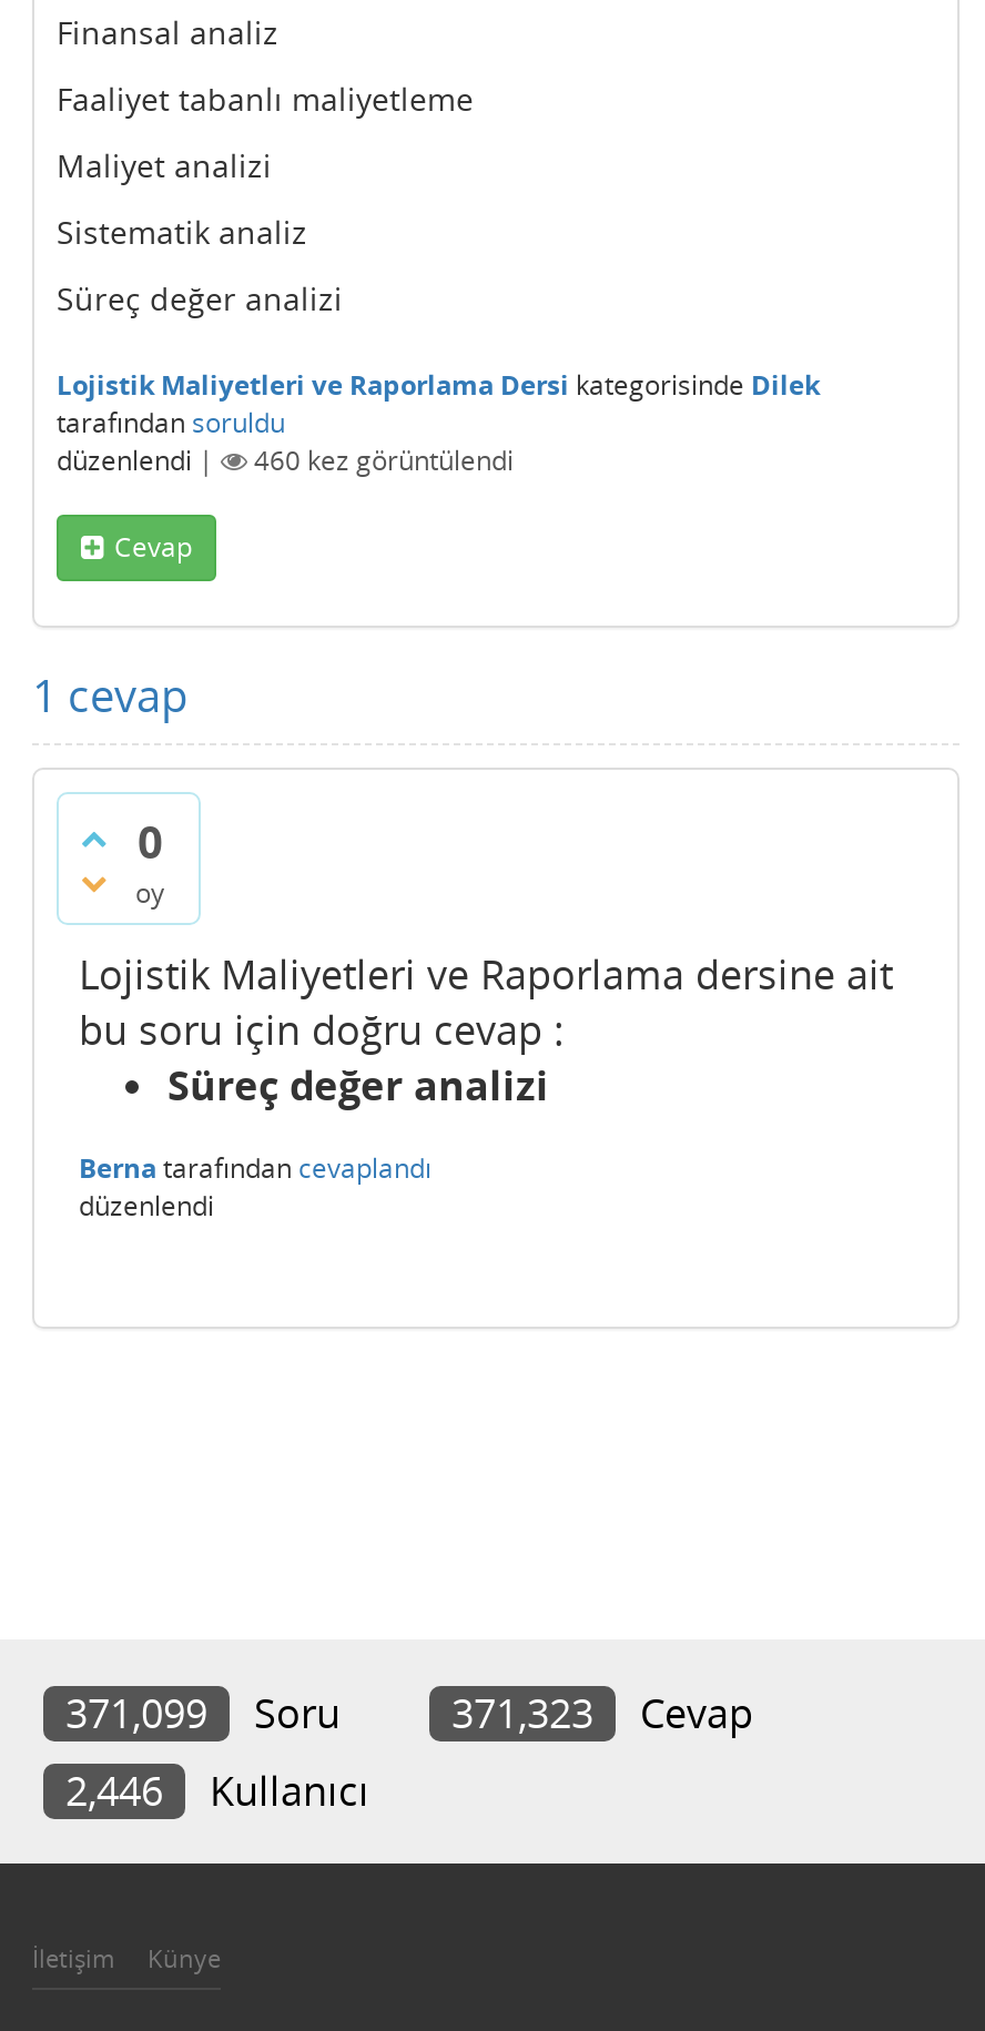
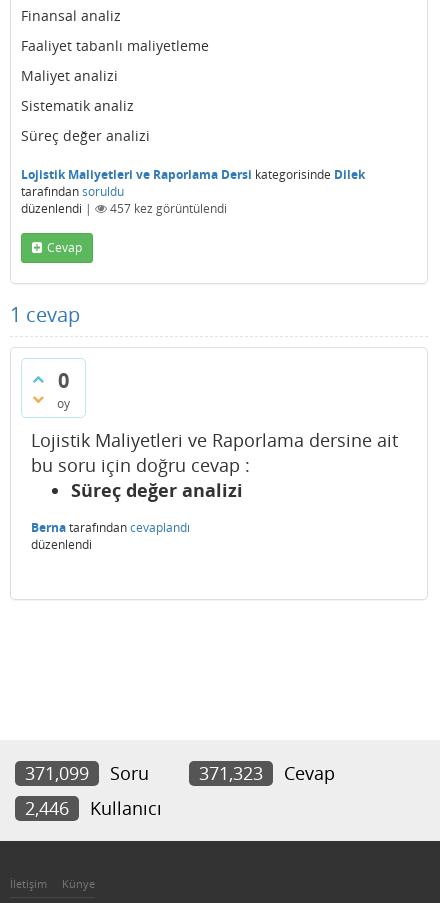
[254,441,514,479] 460 kez görüntülendi -> [110,200,227,217] 457 kez görüntülendi

